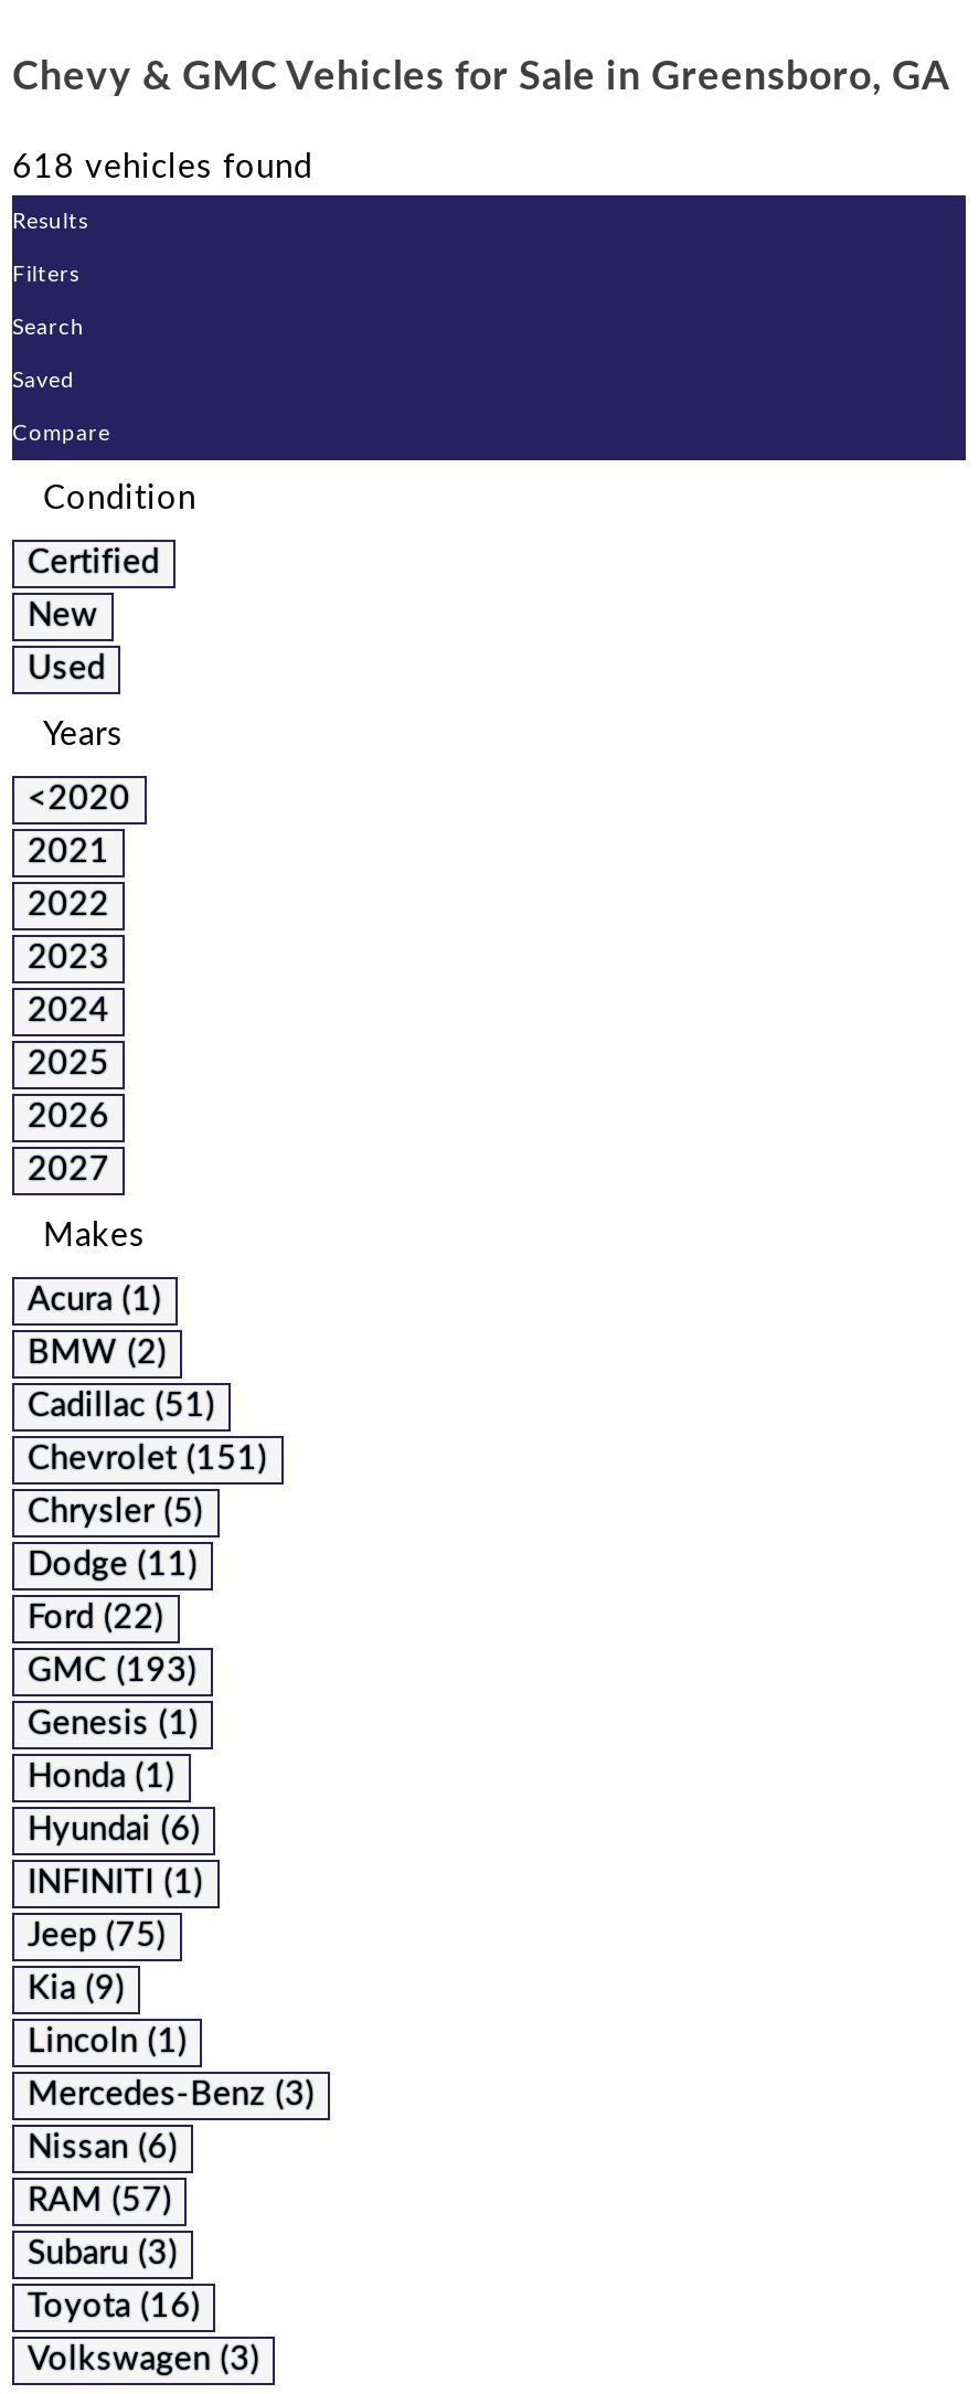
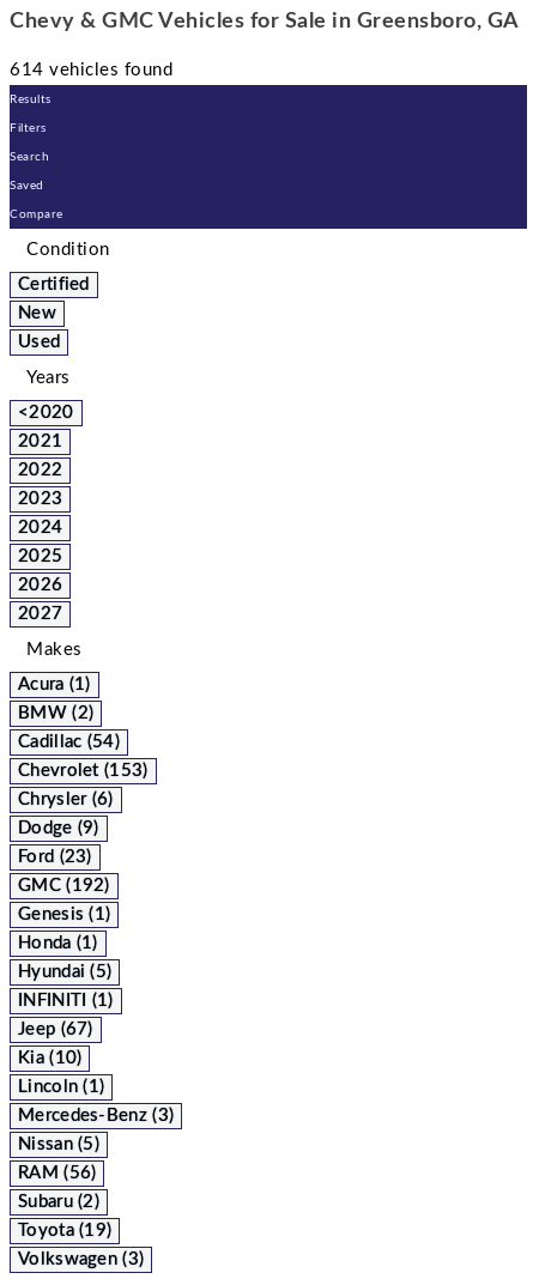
[12,151,312,184] 618 vehicles found -> [10,61,172,79] 614 vehicles found
[28,1389,215,1422] Cadillac (51) -> [18,733,120,751] Cadillac (54)
[28,1442,267,1475] Chevrolet (151) -> [18,762,148,779] Chevrolet (153)
[28,1495,203,1528] Chrysler (5) -> [18,790,113,808] Chrysler (6)
[28,1548,198,1581] Dodge (11) -> [18,819,99,837] Dodge (9)
[28,1601,164,1634] Ford (22) -> [18,848,92,866] Ford (23)
[28,1654,197,1687] GMC (193) -> [18,876,110,894] GMC (192)
[28,1813,200,1846] Hyundai (6) -> [18,963,112,981] Hyundai (5)
[28,1919,166,1952] Jeep (75) -> [18,1020,93,1038] Jeep (67)
[28,1972,125,2005] Kia (9) -> [18,1049,82,1067] Kia (10)
[28,2131,178,2164] Nissan (6) -> [18,1135,99,1153] Nissan (5)
[28,2184,172,2217] RAM (57) -> [18,1164,96,1182] RAM (56)
[28,2237,178,2270] Subaru (3) -> [18,1193,99,1211] Subaru (2)
[28,2290,200,2323] Toyota (16) -> [18,1221,112,1239] Toyota (19)

